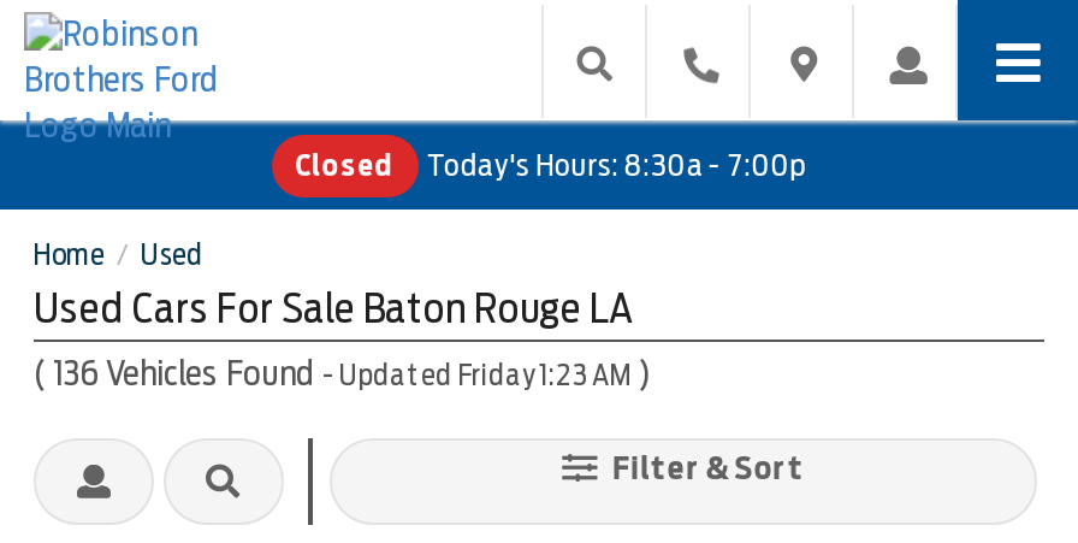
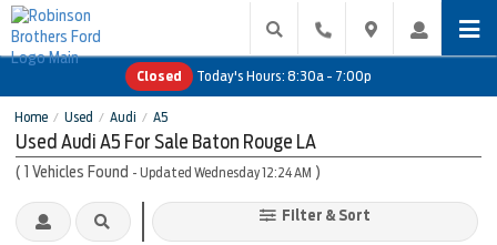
[32,236,633,333] Home / Used | Used Cars For Sale Baton Rouge LA -> [15,109,316,153] Home / Used / Audi / A5 | Used Audi A5 For Sale Baton Rouge LA
[34,355,650,393] (136 Vehicles Found - Updated Friday 1:23 AM) -> [16,163,321,181] (1 Vehicles Found - Updated Wednesday 12:24 AM)

